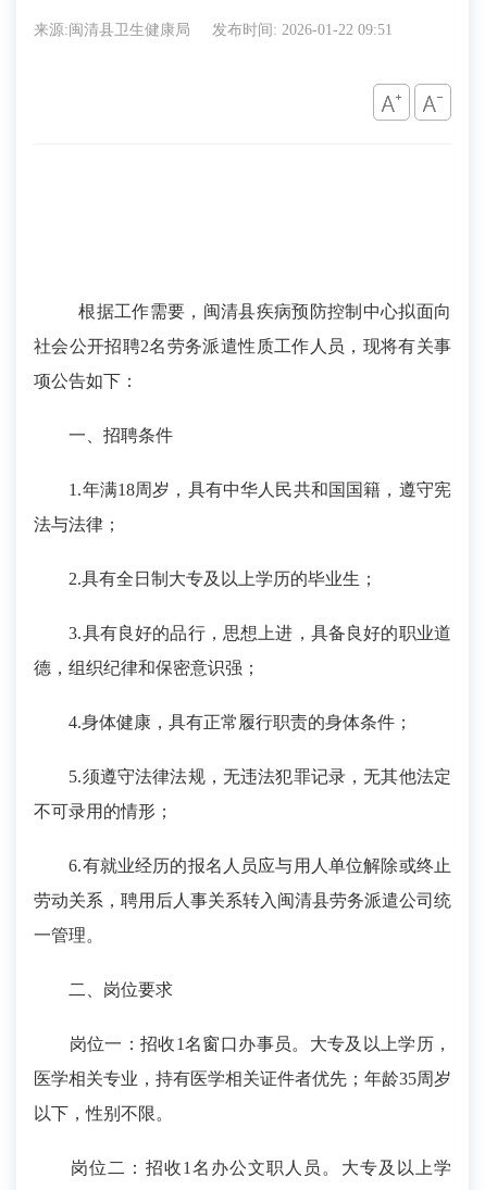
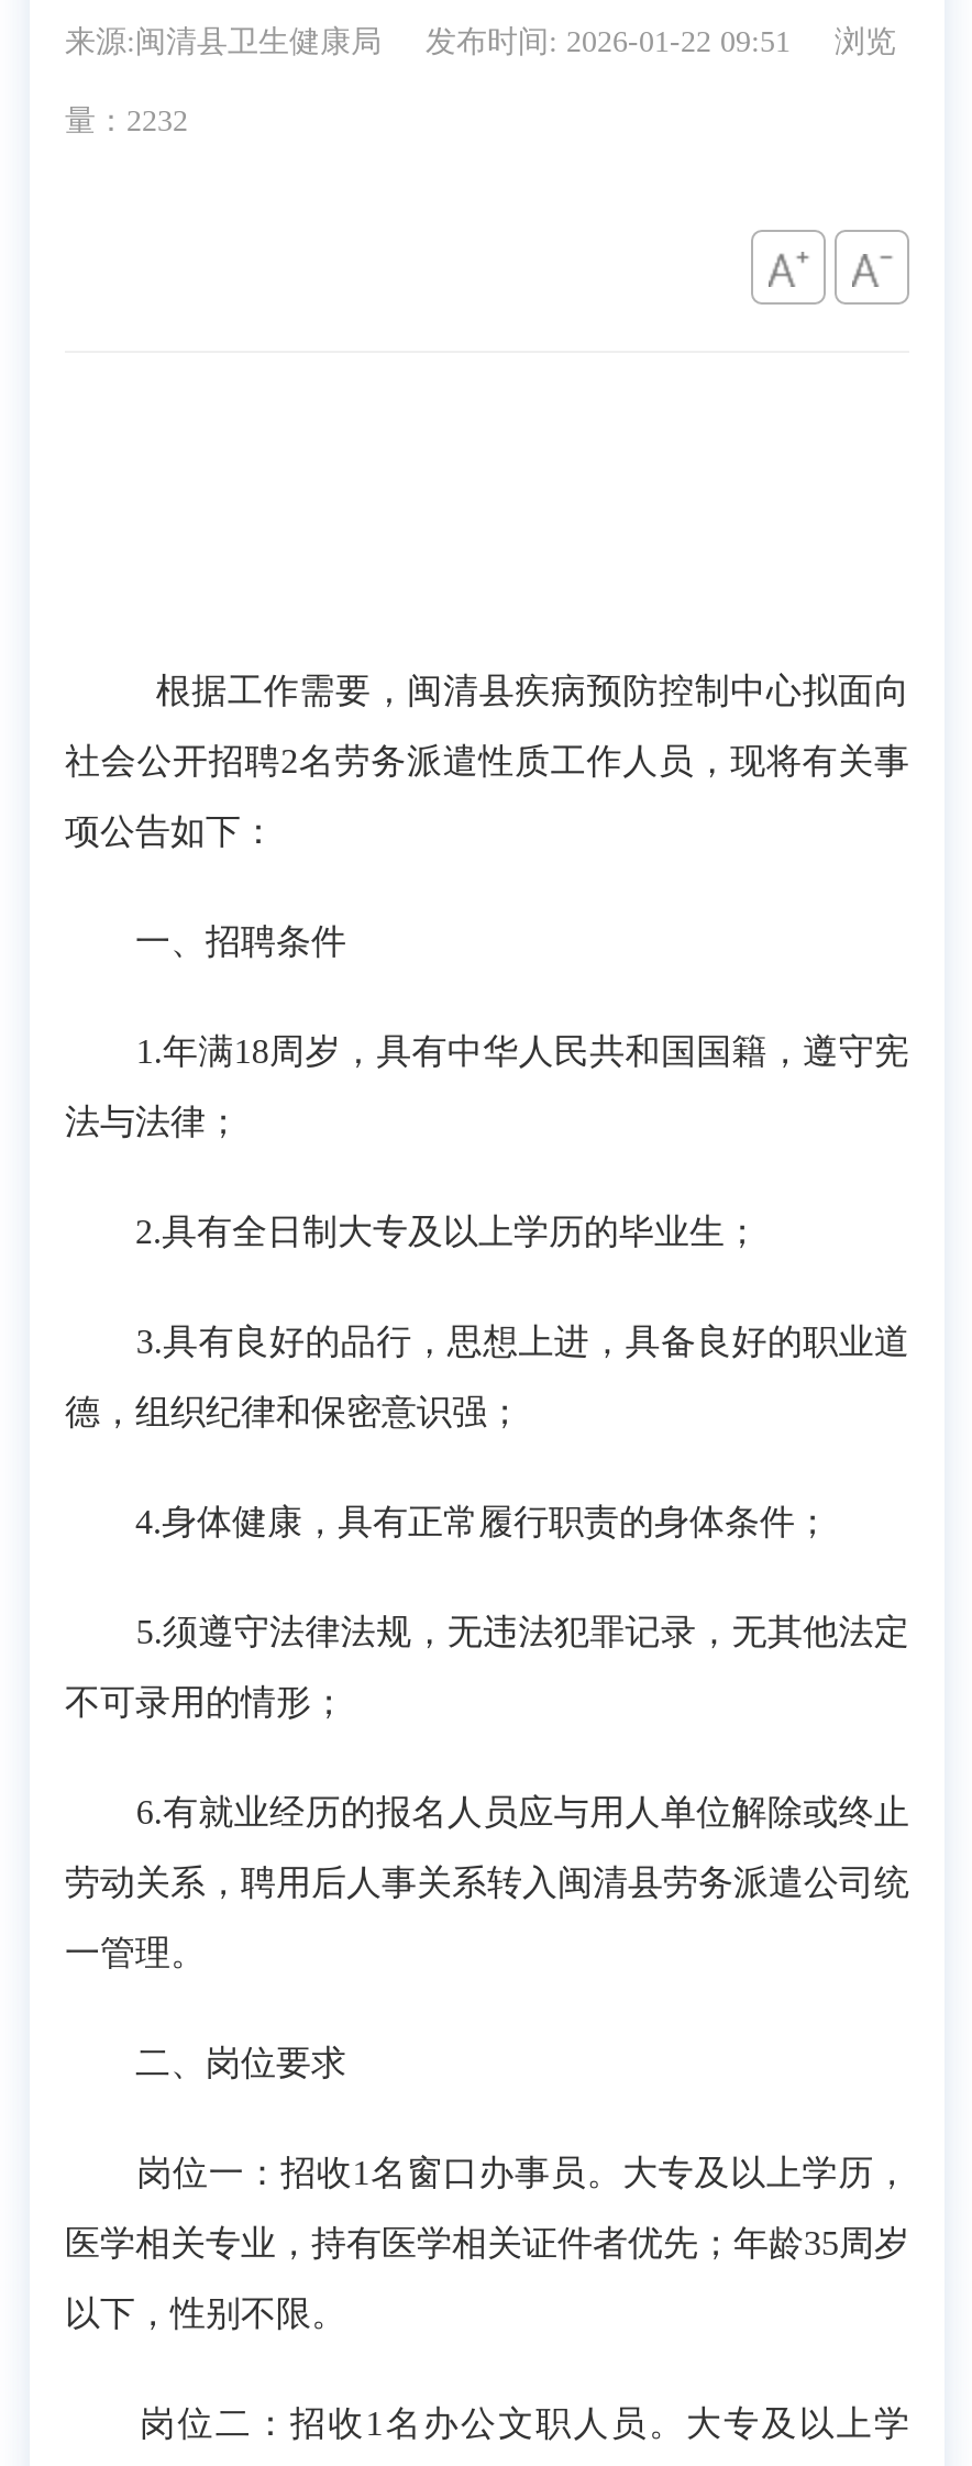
none -> [65,25,896,137] 浏览 | 量：2232

